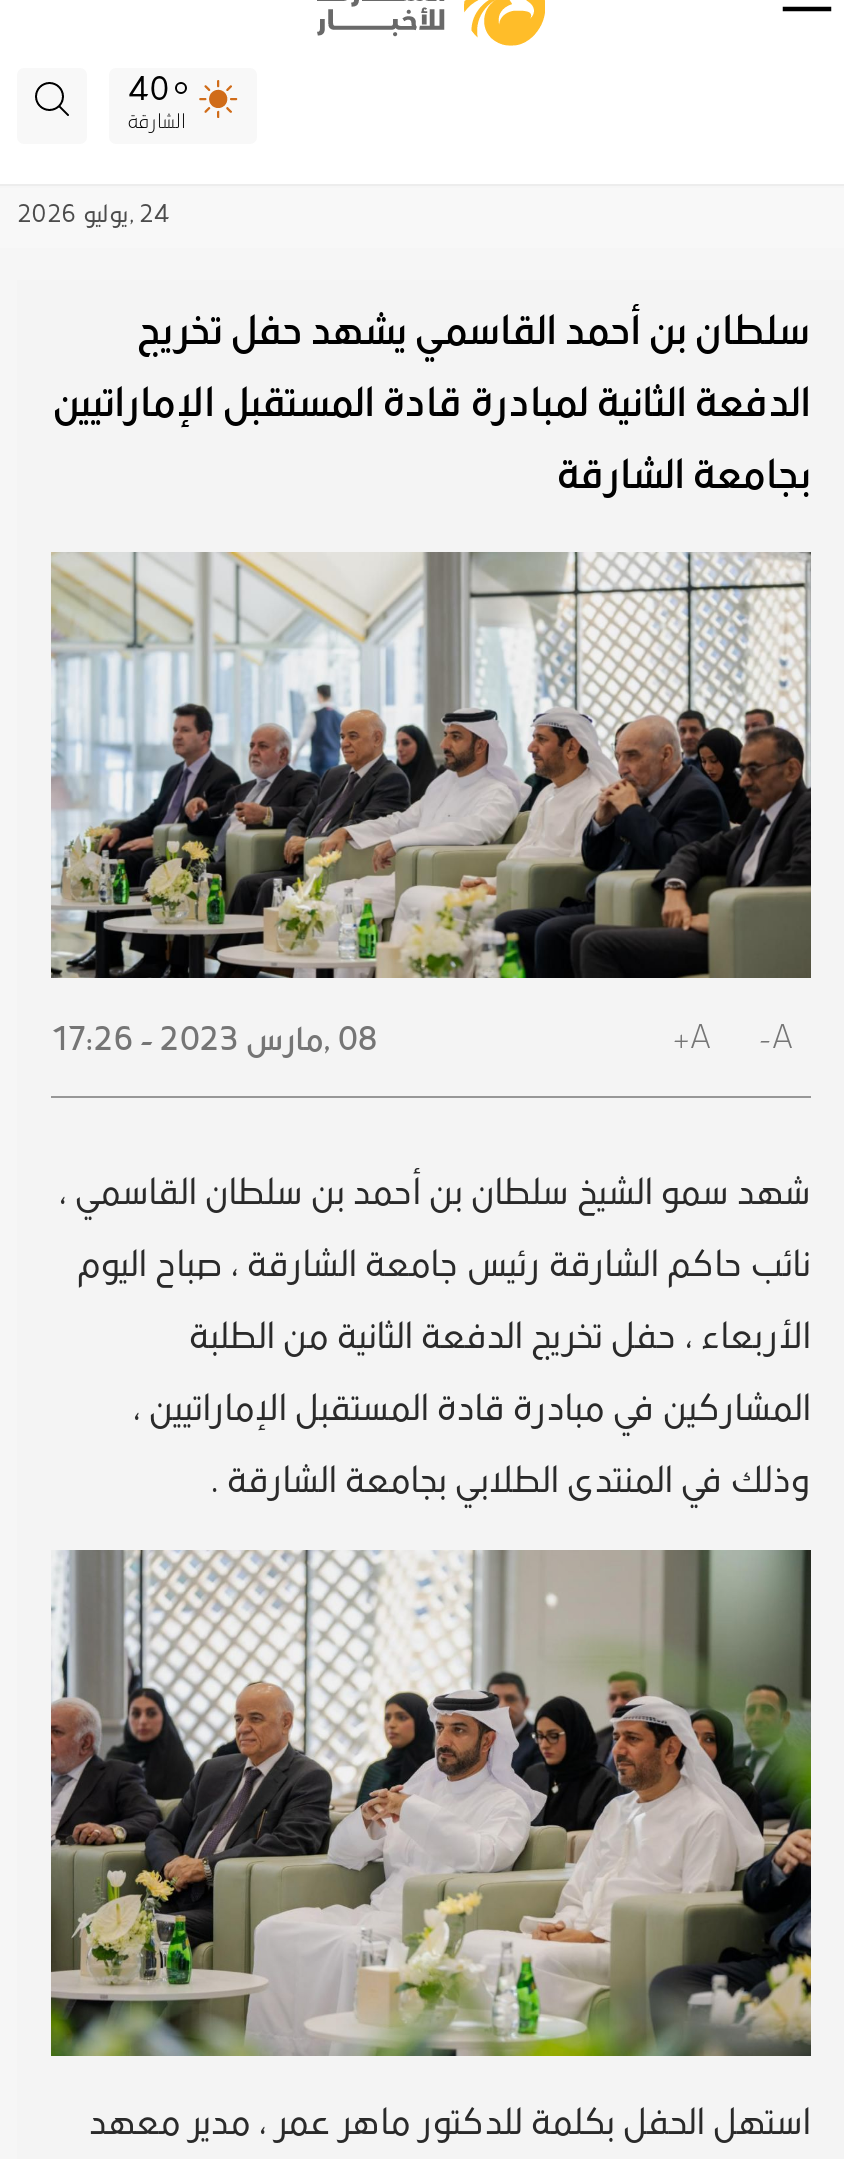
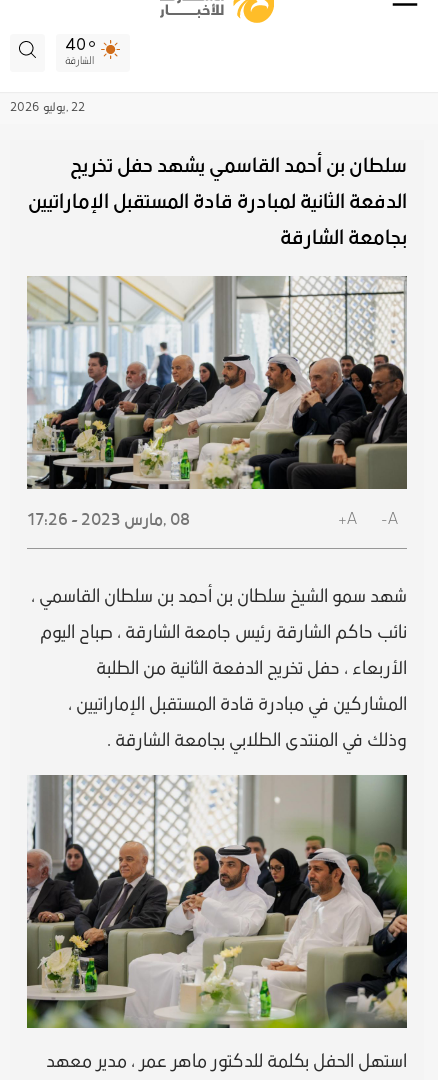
[17,196,171,232] 24 , يوليو 2026 -> [10,98,85,116] 22 , يوليو 2026

